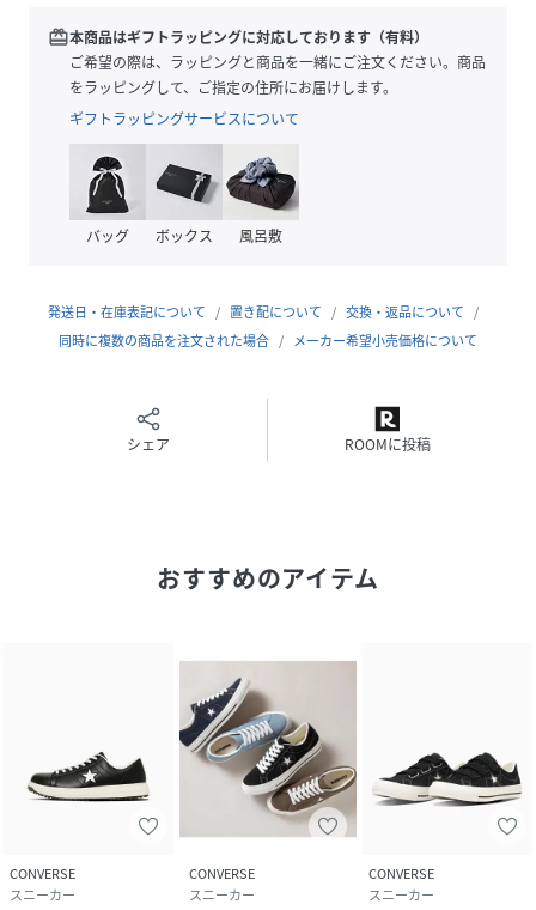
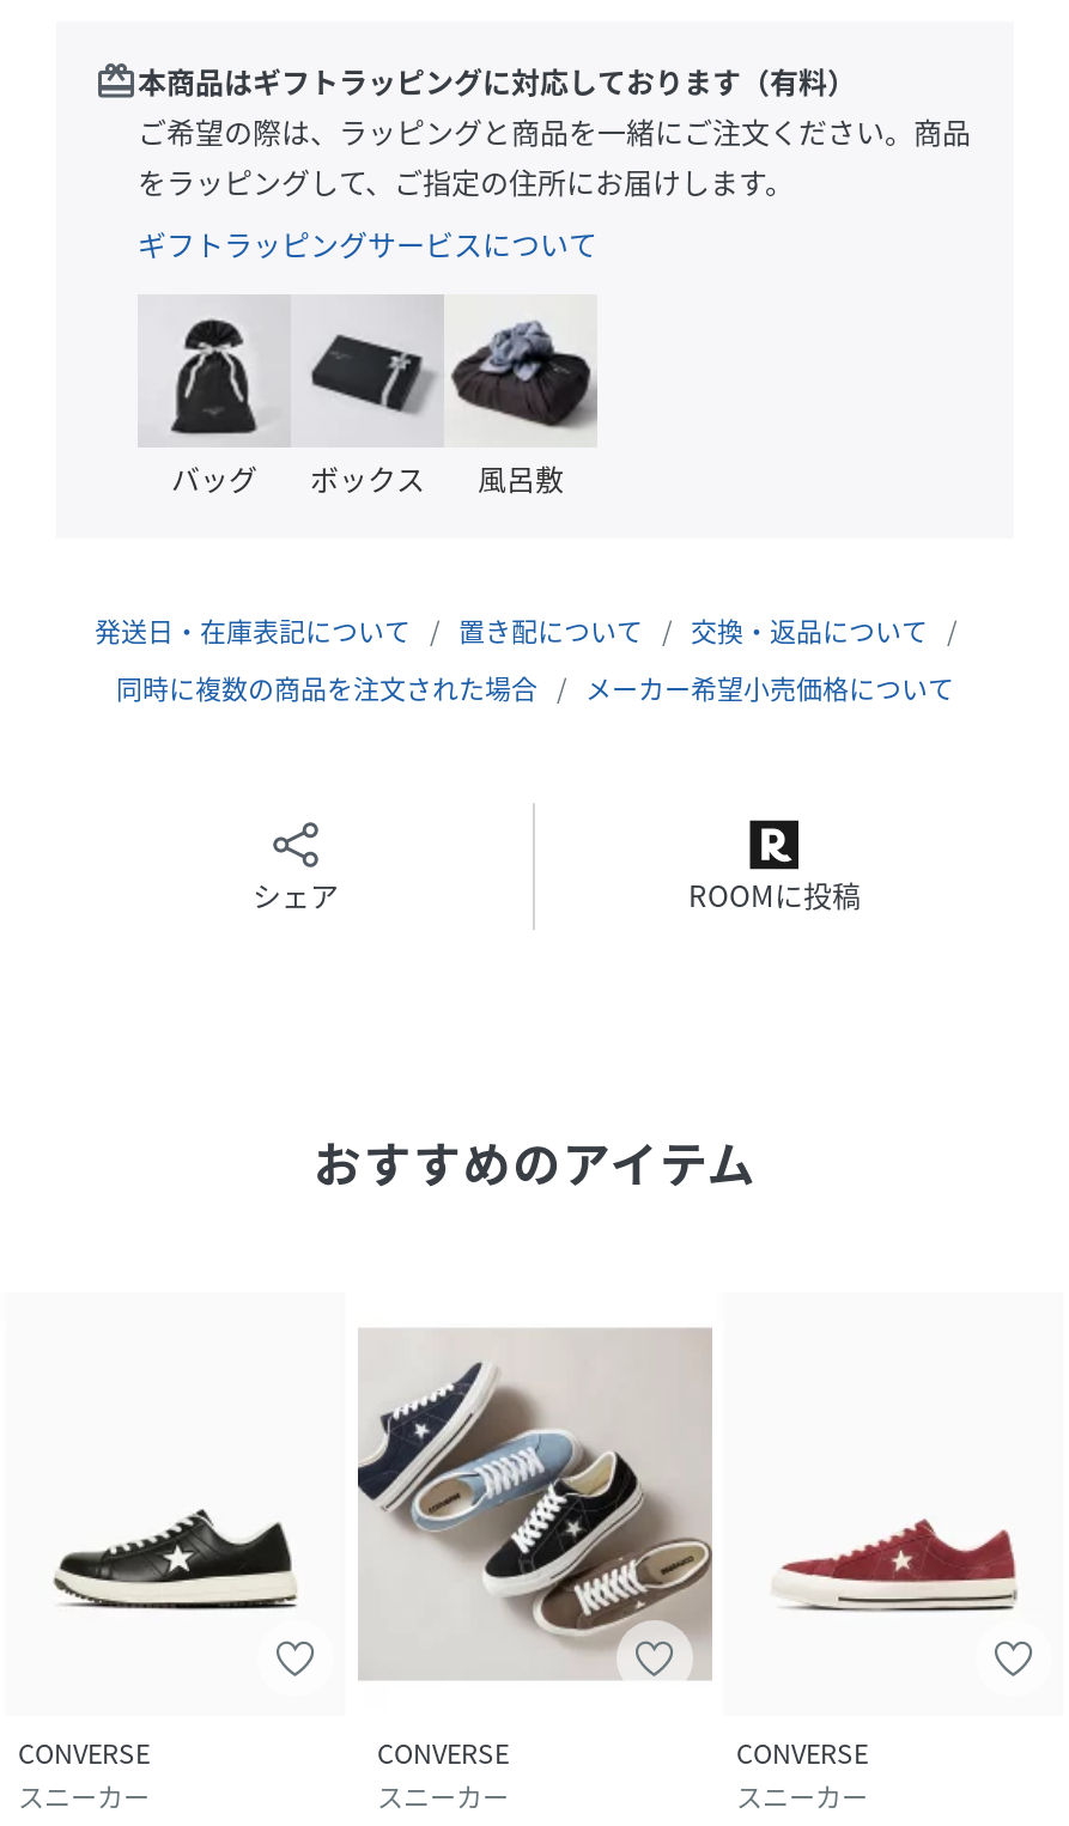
[373,751,522,807] [image] -> [751,1512,1040,1620] [image]

